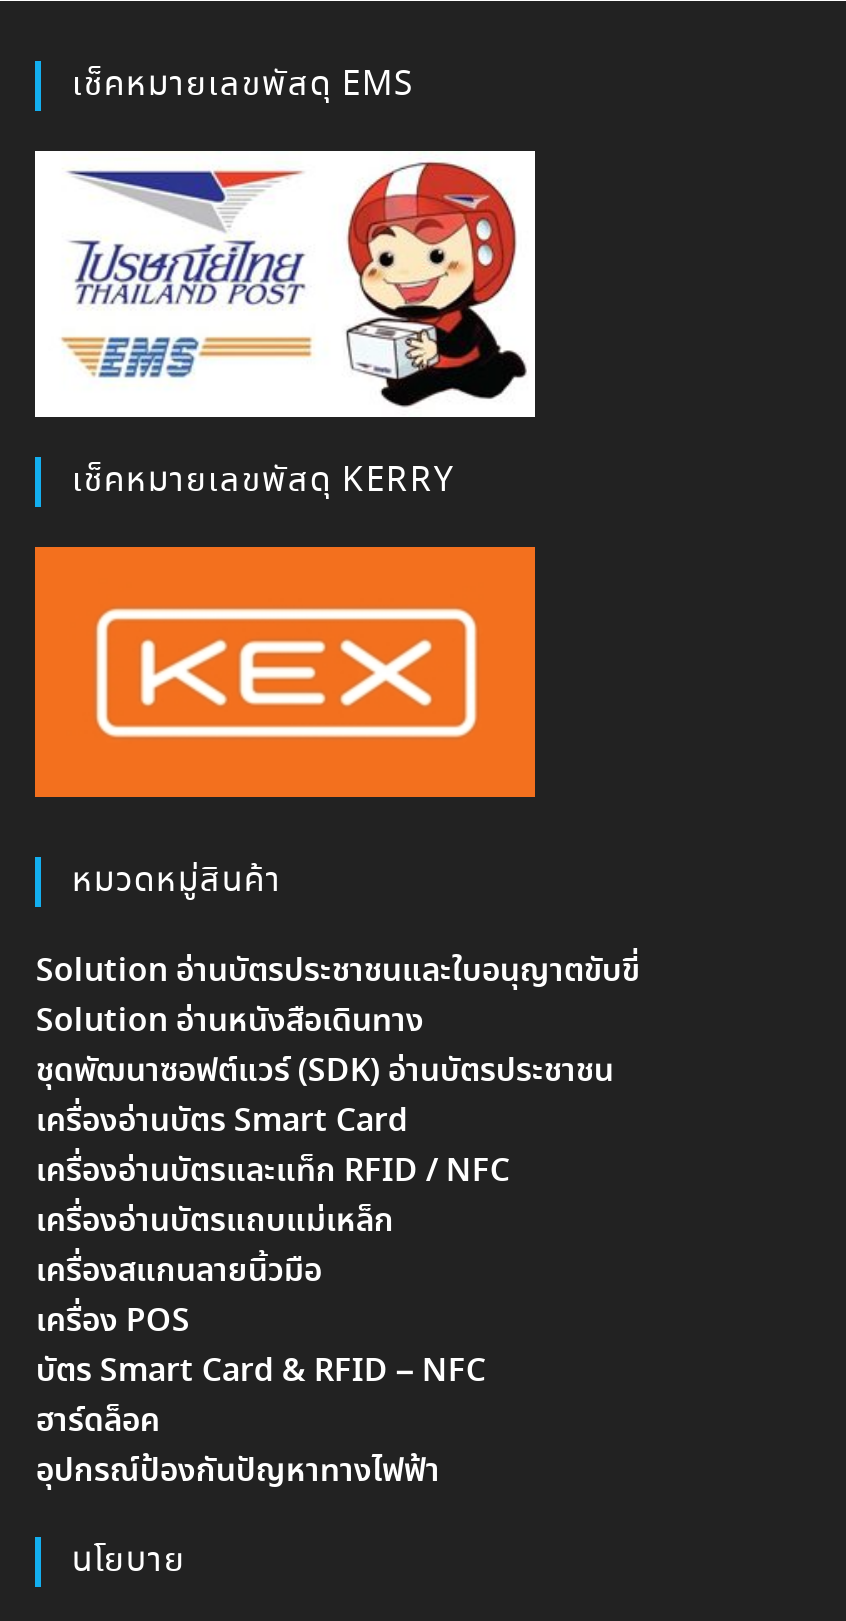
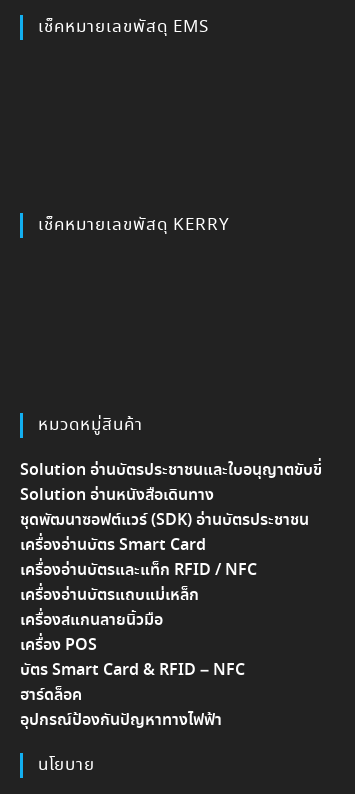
[33,148,537,420] [image] -> none
[33,544,537,798] [image] -> none

